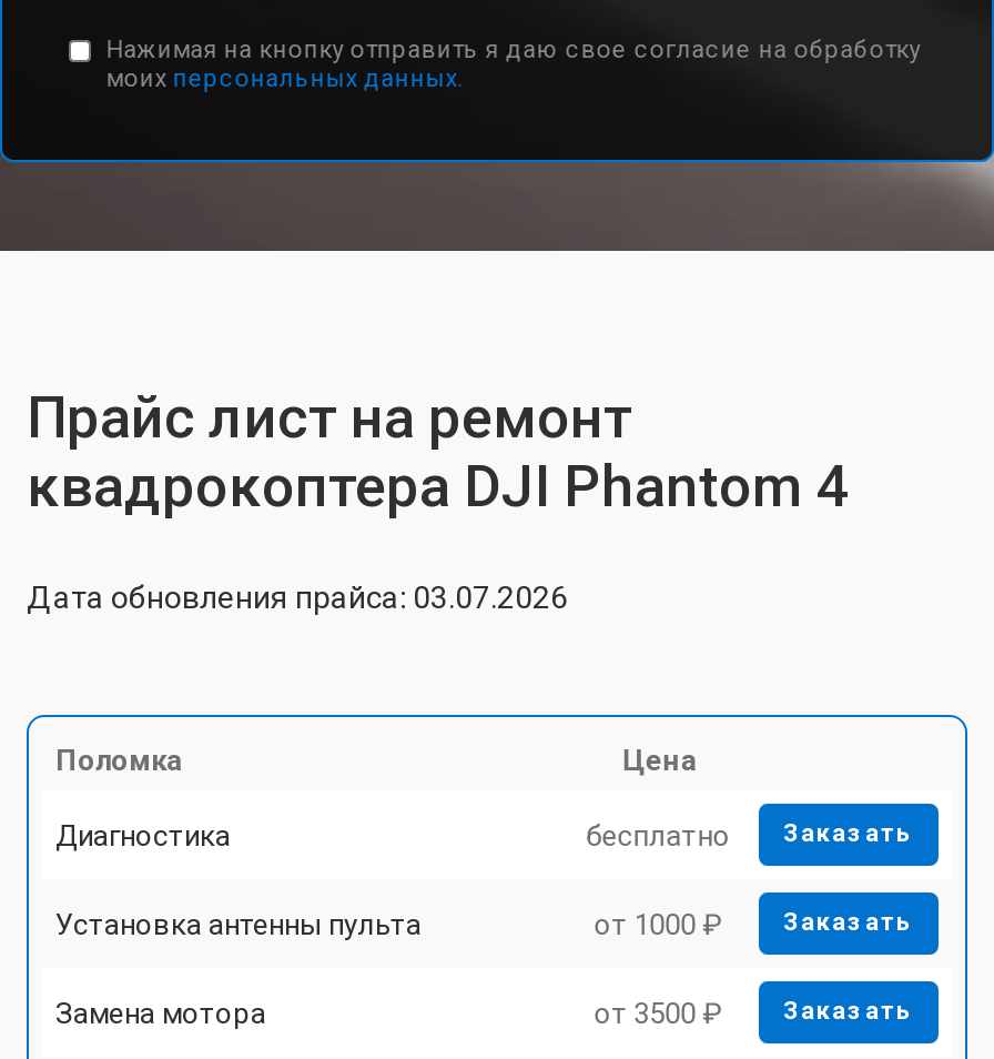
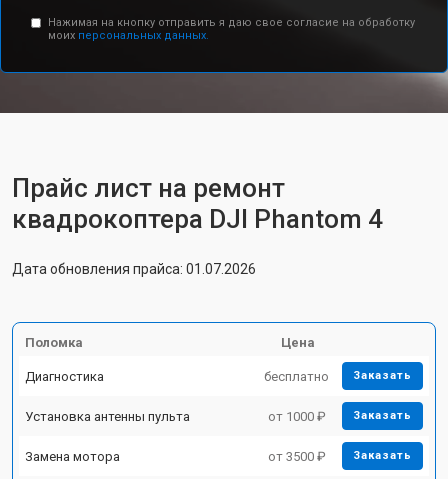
[27,579,568,615] Дата обновления прайса: 03.07.2026 -> [12,261,256,277] Дата обновления прайса: 01.07.2026

